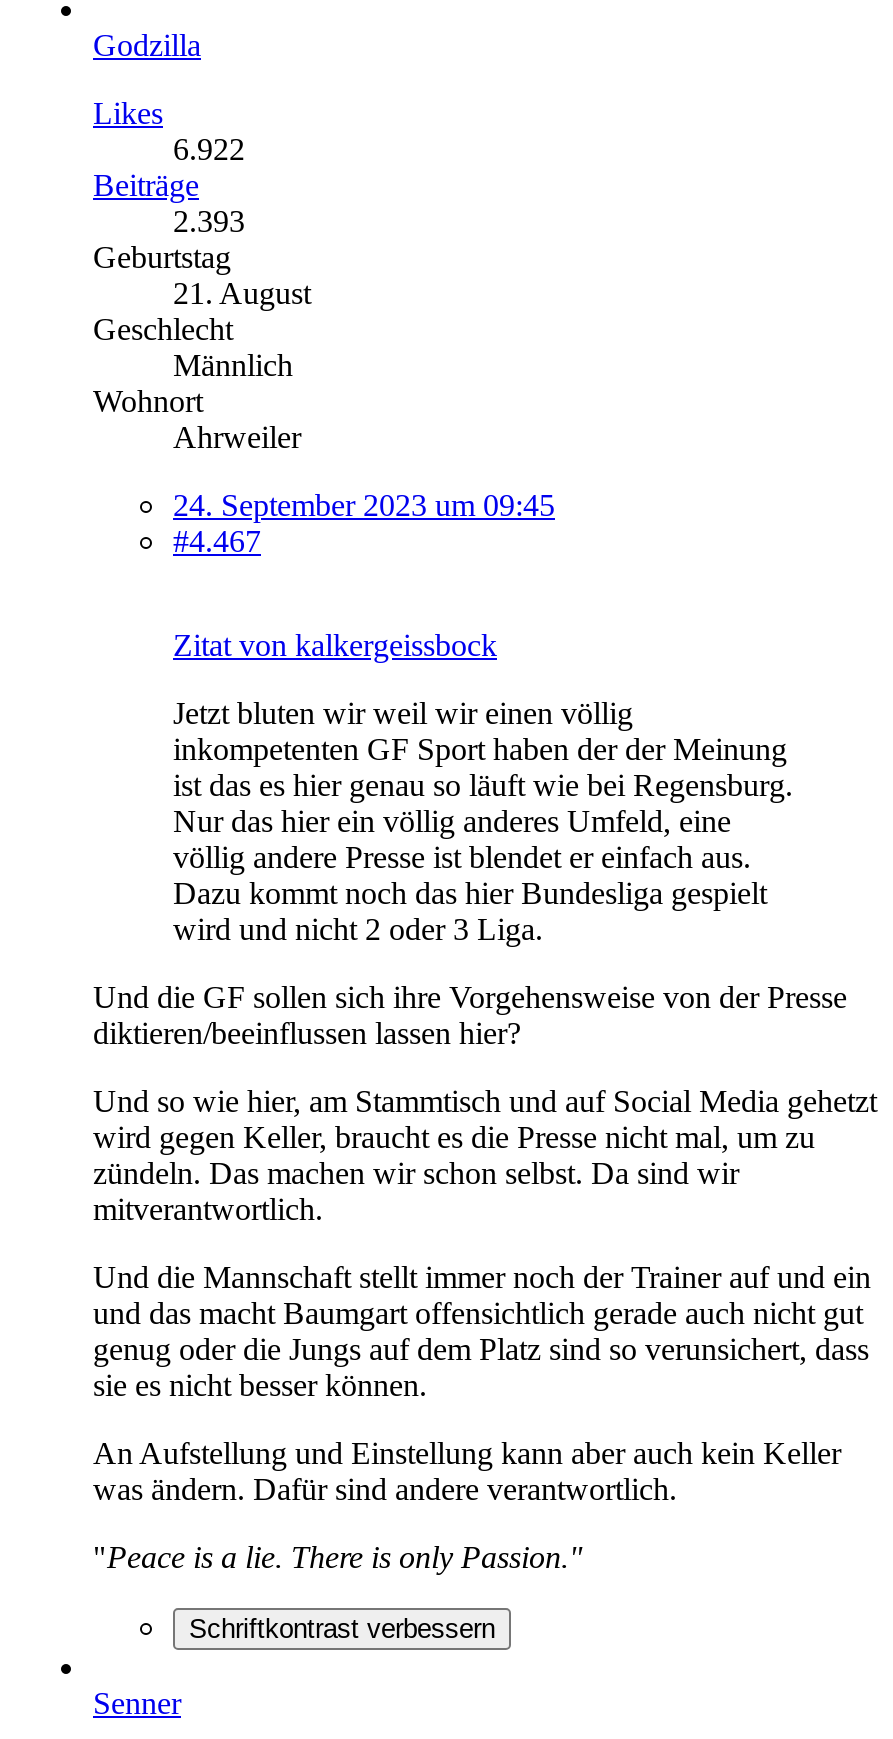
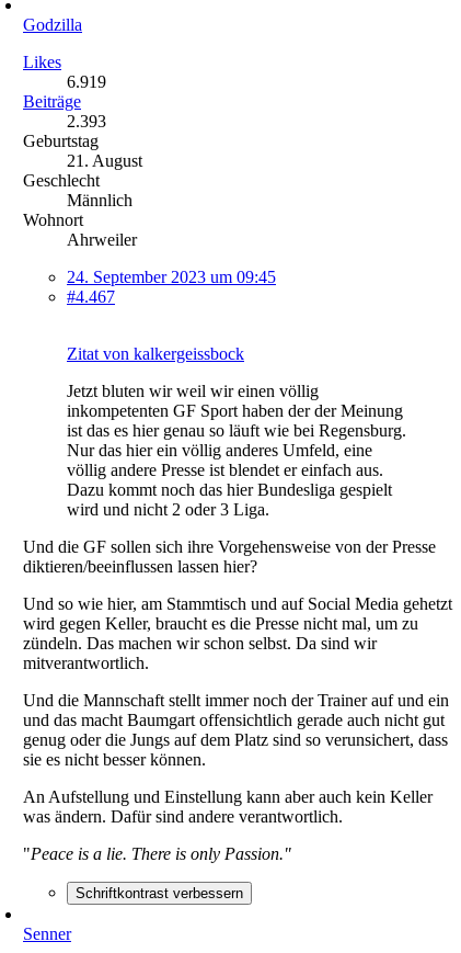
[173,132,245,166] 6.922 -> [67,72,106,91] 6.919

